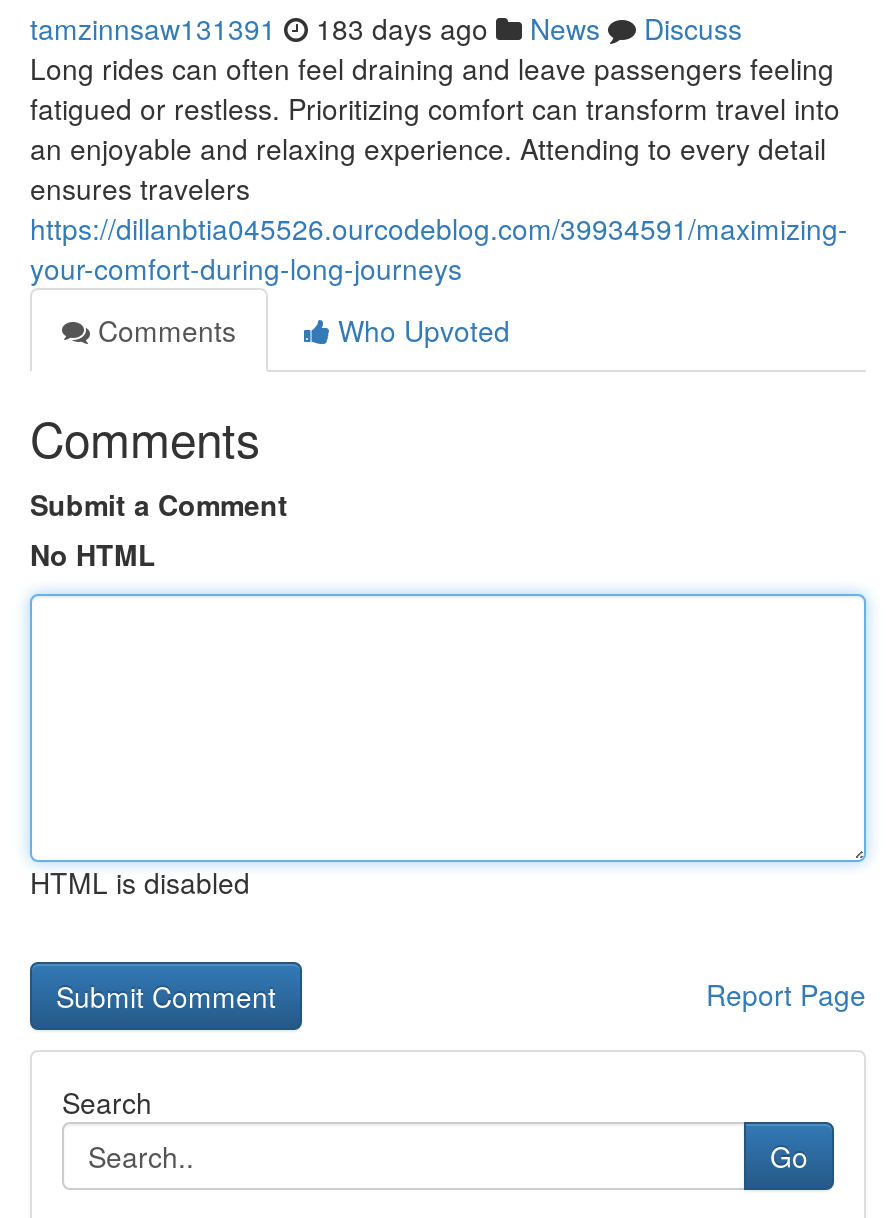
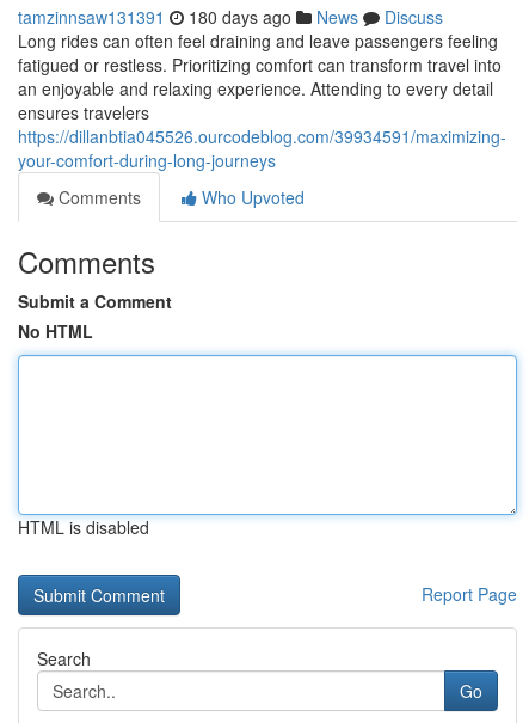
[30,8,742,48] tamzinnsaw131391 183 days ago News Discuss -> [18,5,443,29] tamzinnsaw131391 180 days ago News Discuss

